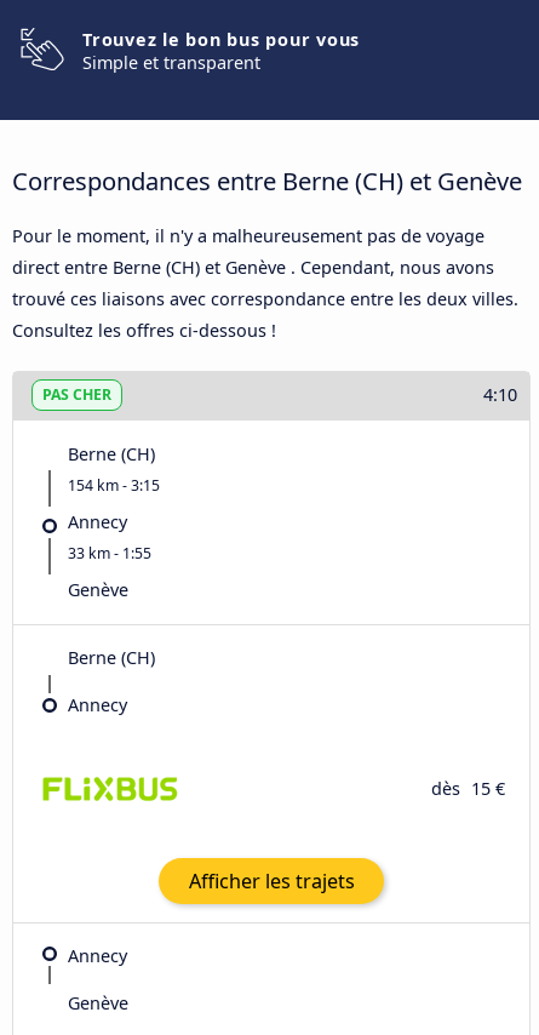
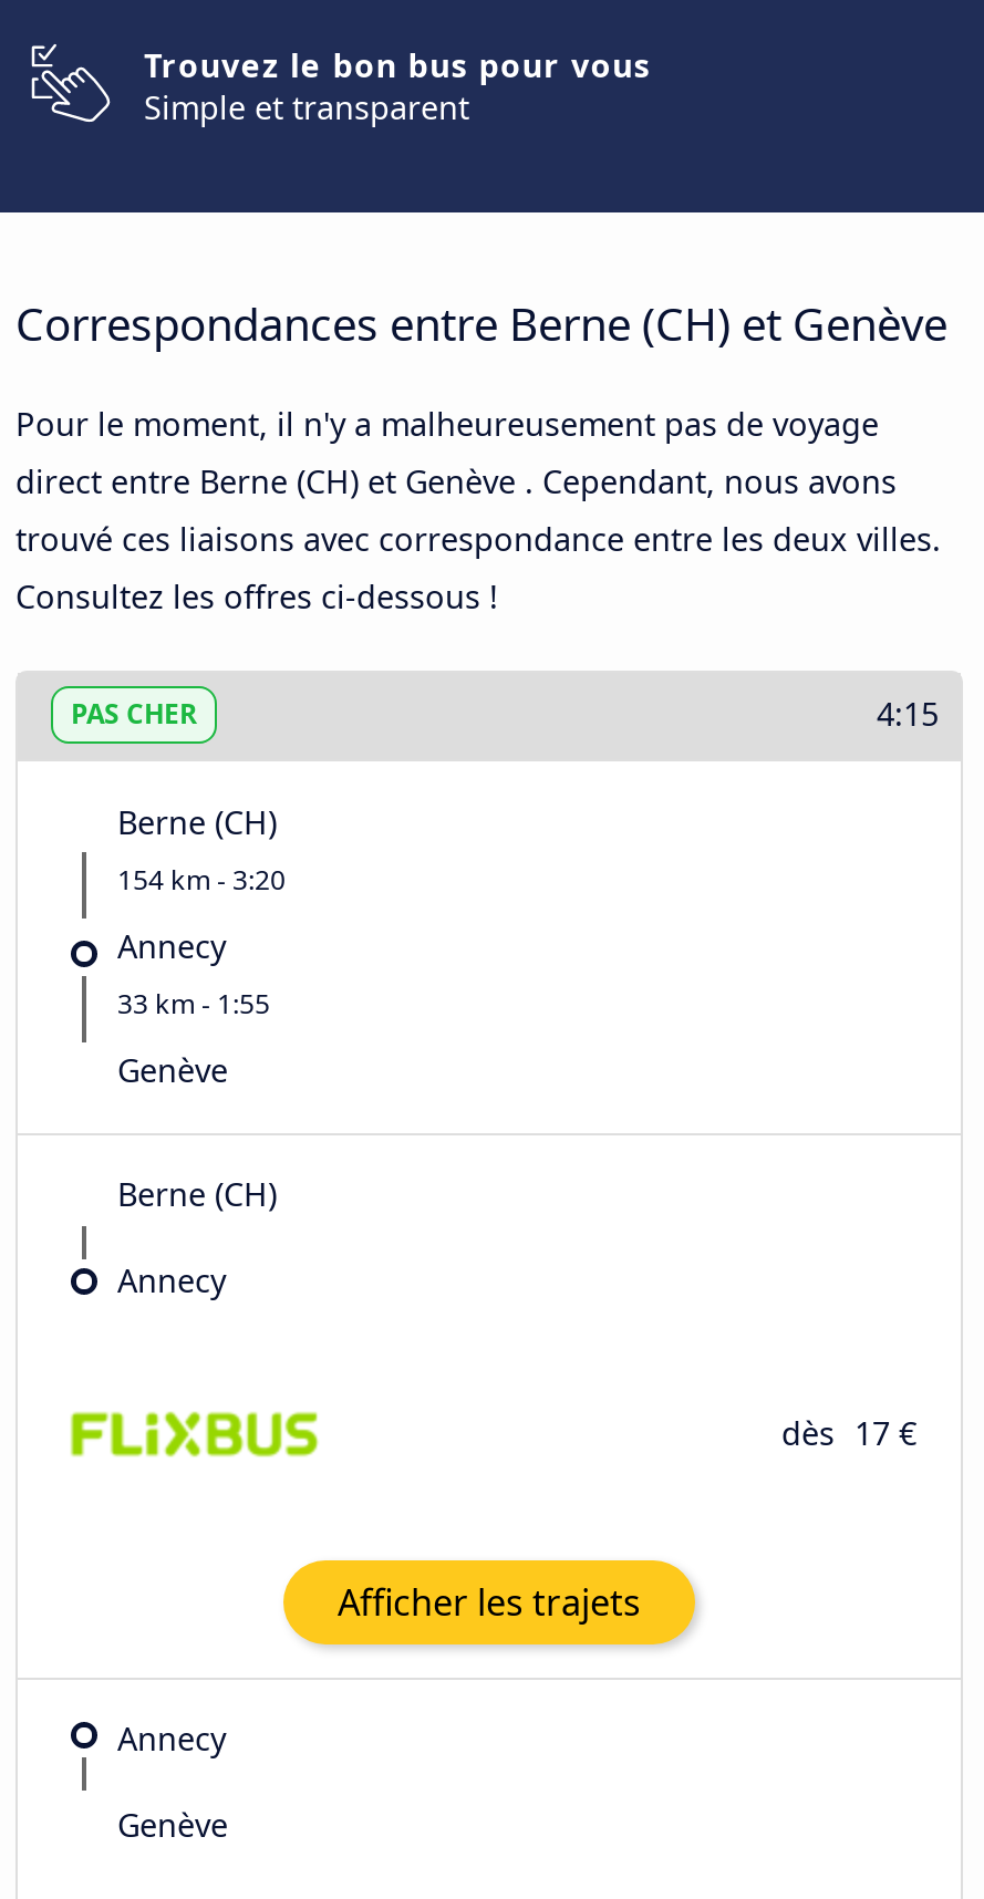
[478,383,517,406] 4:10 -> [868,693,939,735] 4:15
[68,475,160,495] 154 km - 3:15 -> [117,861,286,898] 154 km - 3:20
[431,777,505,800] dès 15 € -> [781,1413,916,1455] dès 17 €

